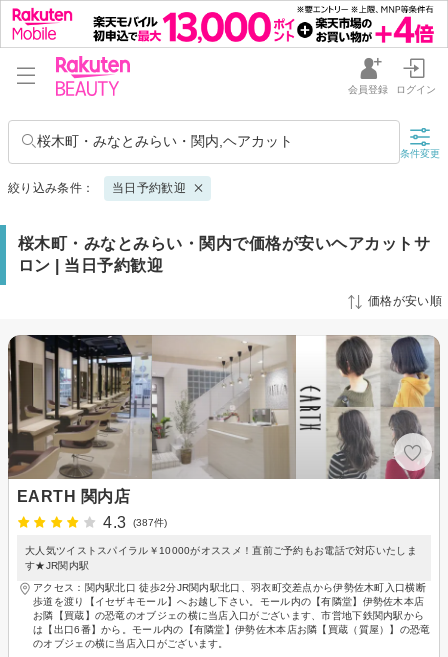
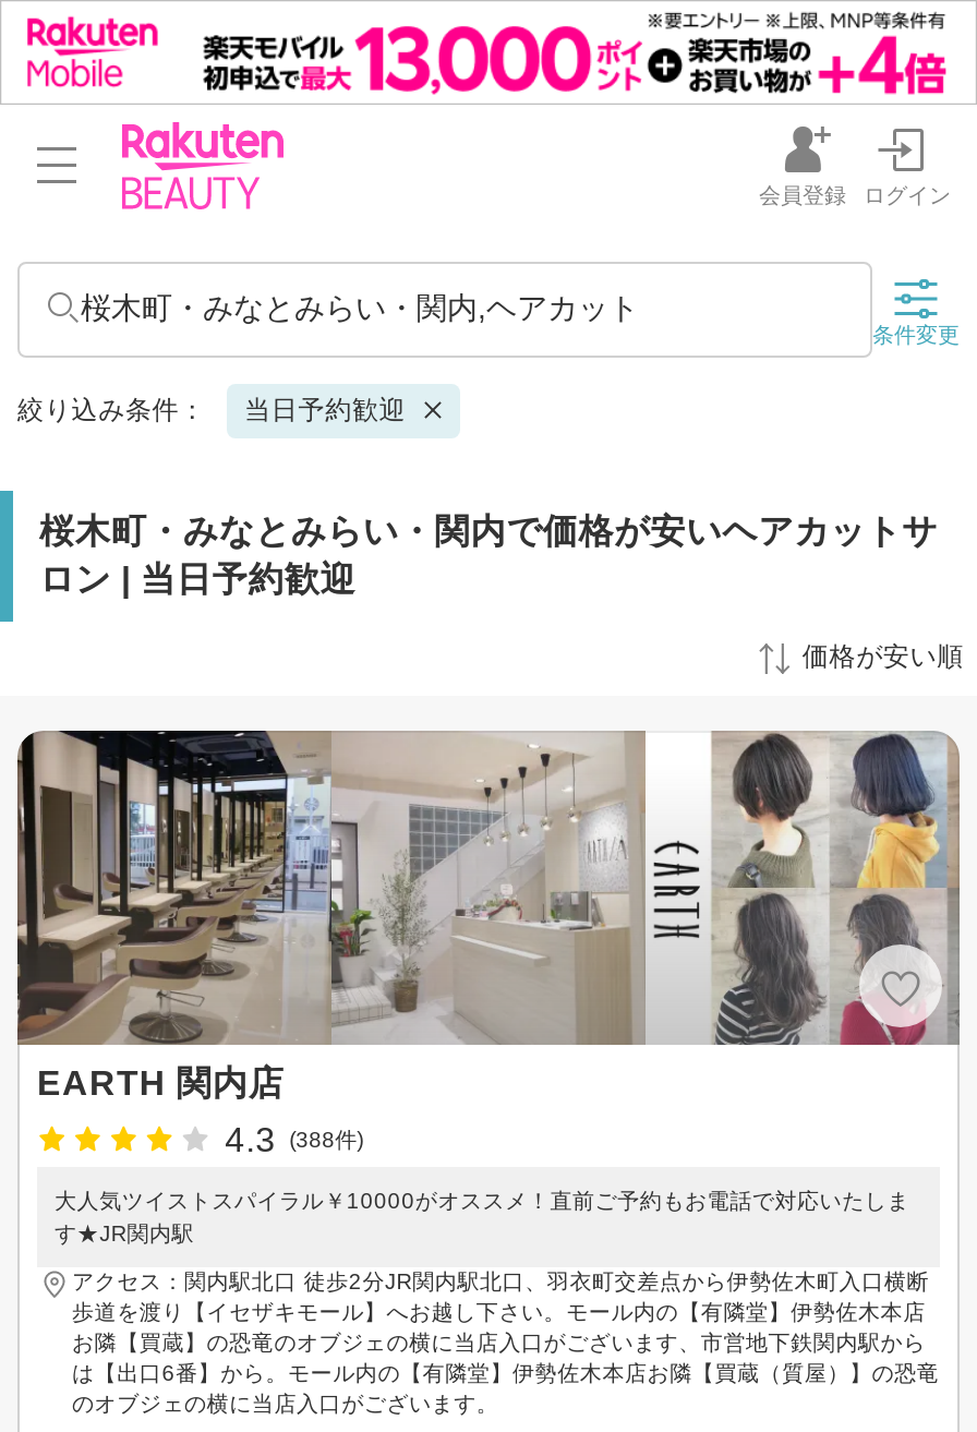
[103,514,167,531] 4.3 (387件) -> [225,1121,363,1158] 4.3 (388件)

